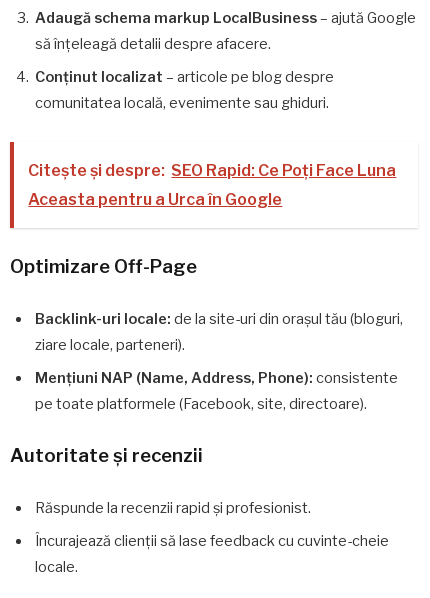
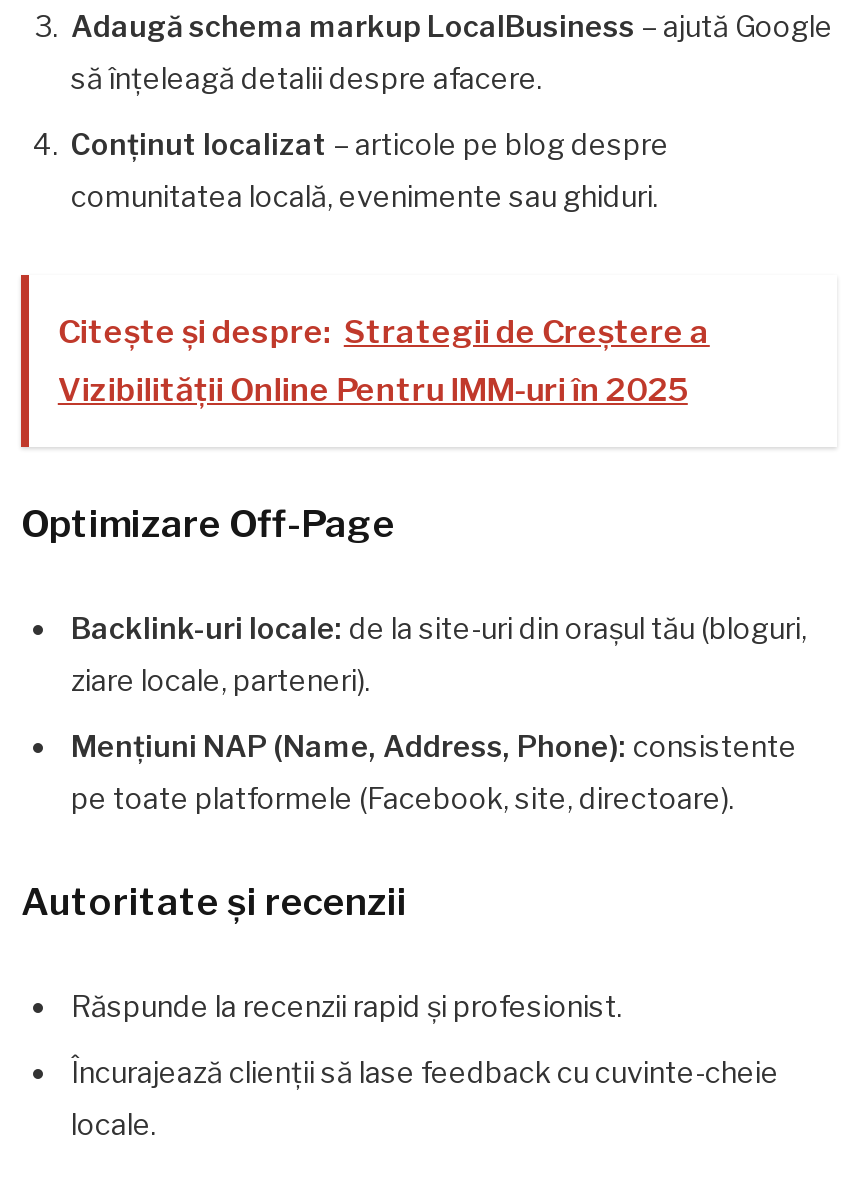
[28,161,396,180] Citește și despre: SEO Rapid: Ce Poți Face Luna -> [58,313,710,351] Citește și despre: Strategii de Creștere a
[28,190,282,209] Aceasta pentru a Urca în Google -> [58,371,688,409] Vizibilității Online Pentru IMM-uri în 2025

